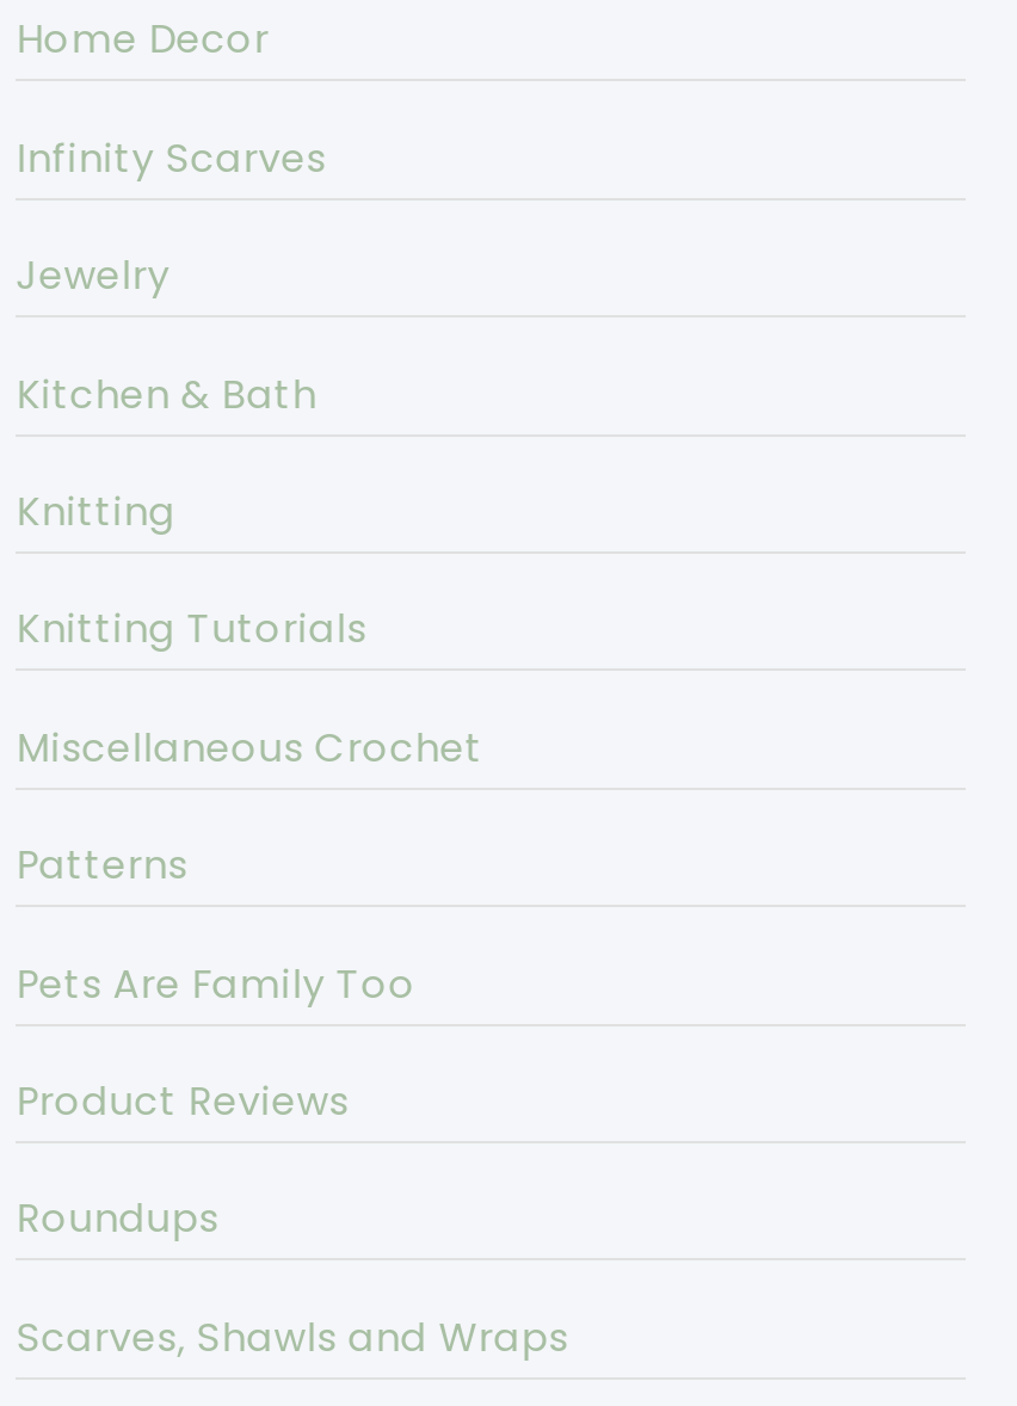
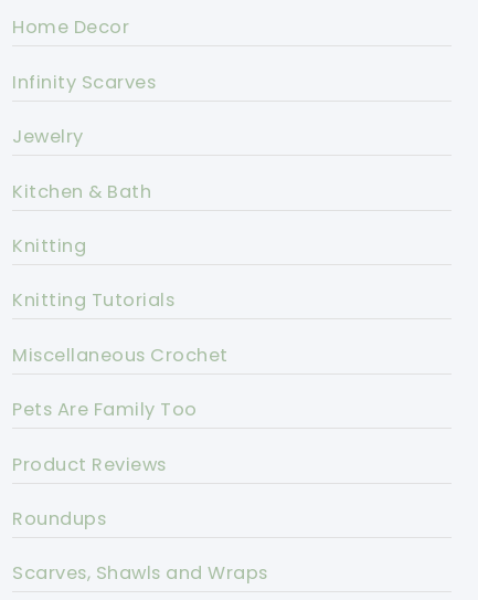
[16,838,188,893] Patterns -> none

